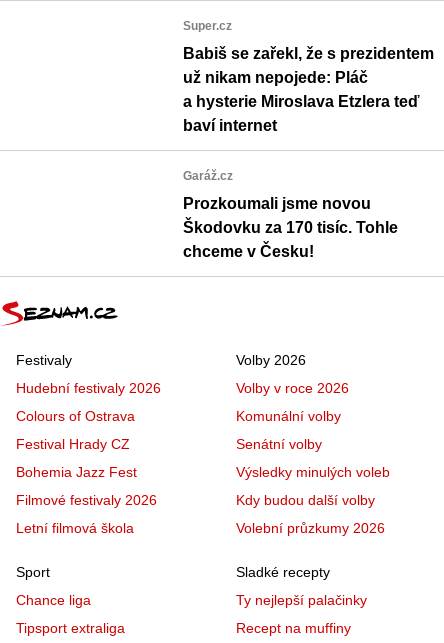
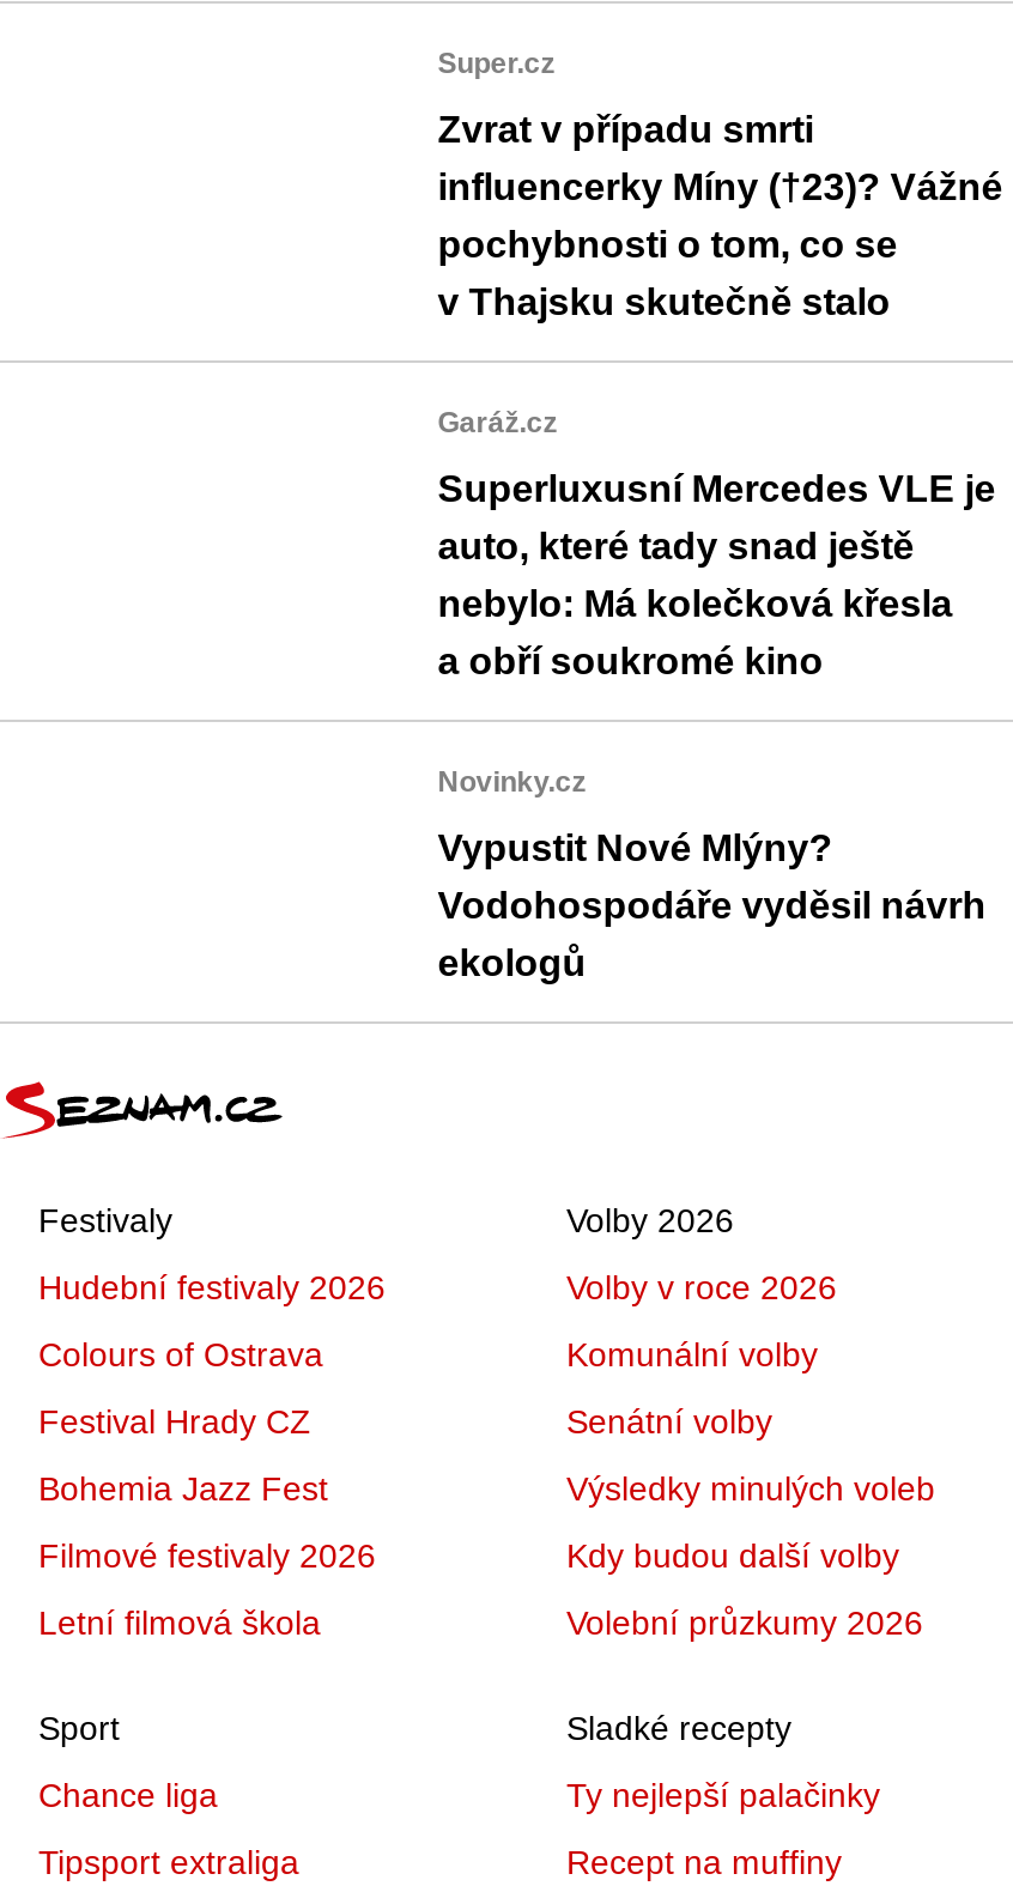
[183,45,434,134] Babiš se zařekl, že s prezidentem | už nikam nepojede: Pláč | a hysterie Miroslava Etzlera teď | baví internet -> [438,109,1003,322] Zvrat v případu smrti | influencerky Míny (†23)? Vážné | pochybnosti o tom, co se | v Thajsku skutečně stalo
[183,195,398,260] Prozkoumali jsme novou | Škodovku za 170 tisíc. Tohle | chceme v Česku! -> [438,468,996,983] Superluxusní Mercedes VLE je | auto, které tady snad ještě | nebylo: Má kolečková křesla | a obří soukromé kino | Novinky.cz | Vypustit Nové Mlýny? | Vodohospodáře vyděsil návrh | ekologů

